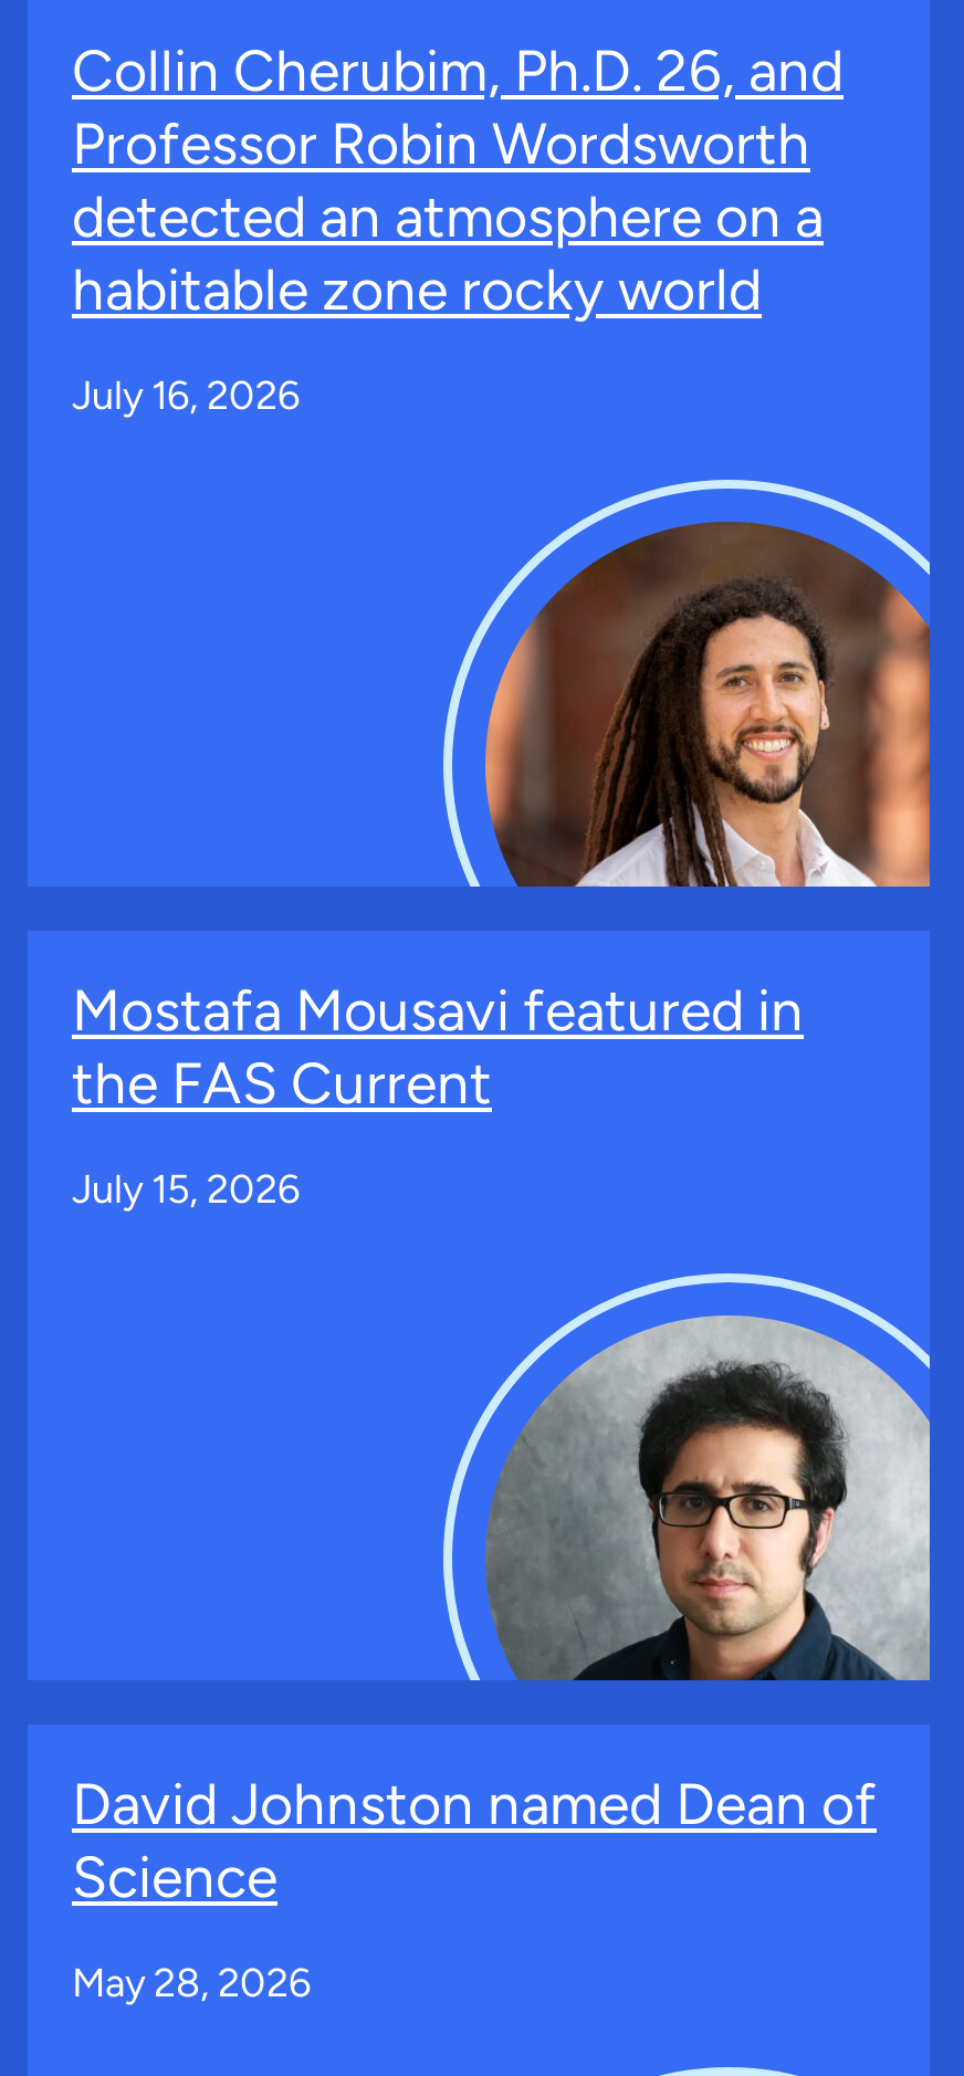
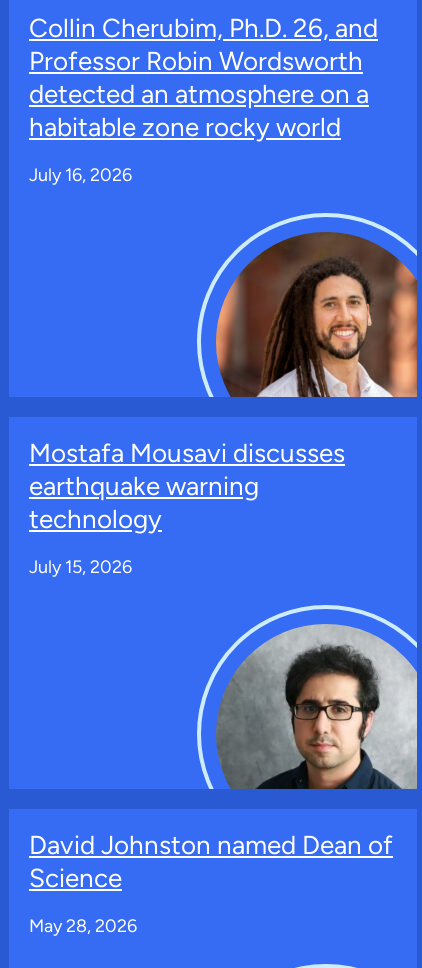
[72,975,804,1119] Mostafa Mousavi featured in | the FAS Current -> [29,437,345,535] Mostafa Mousavi discusses | earthquake warning | technology

